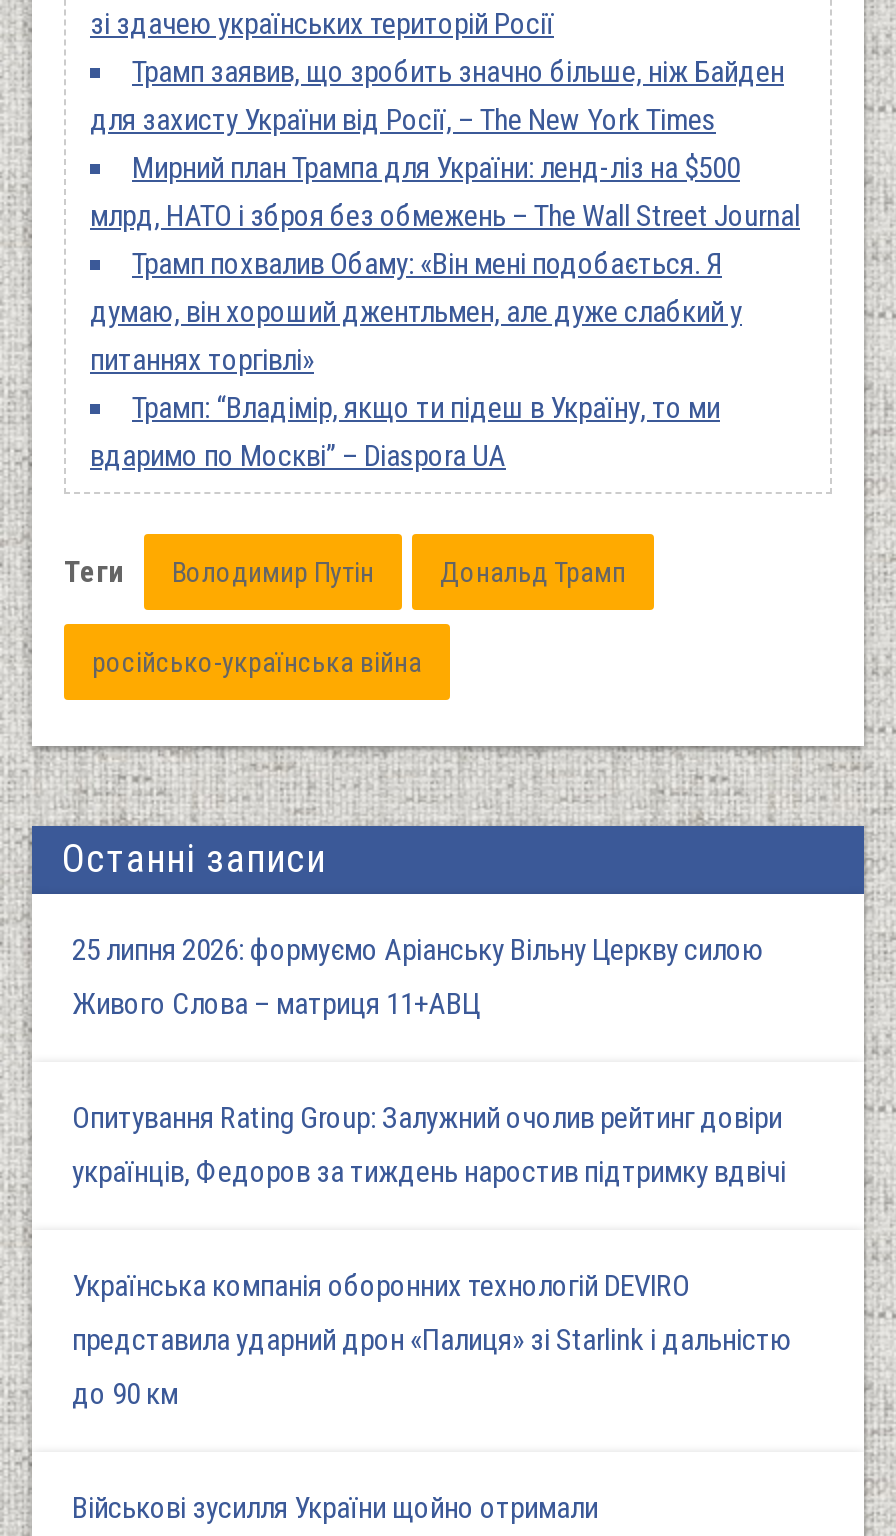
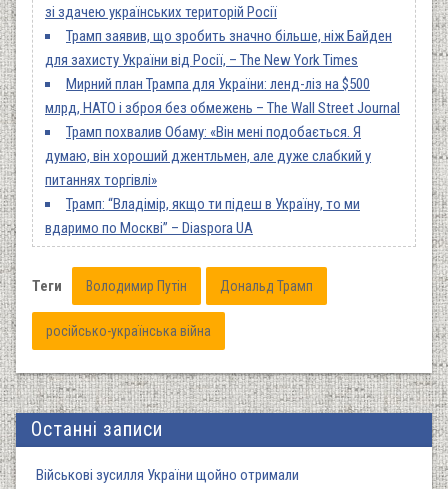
[72,932,792,1412] 25 липня 2026: формуємо Аріанську Вільну Церкву силою | Живого Слова – матриця 11+АВЦ | Опитування Rating Group: Залужний очолив рейтинг довіри | українців, Федоров за тиждень наростив підтримку вдвічі | Українська компанія оборонних технологій DEVIRO | представила ударний дрон «Палиця» зі Starlink і дальністю | до 90 км -> none

